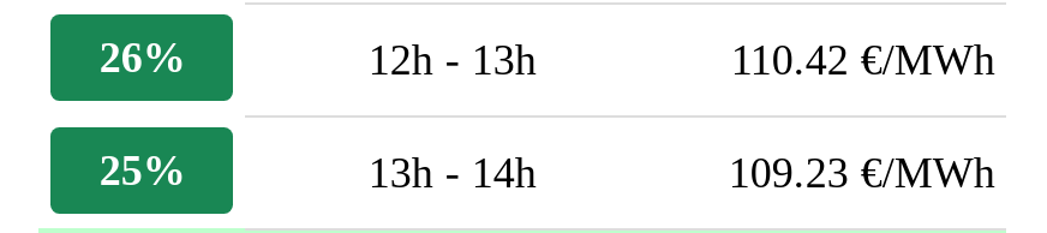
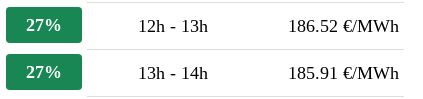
[99,33,186,81] 26% -> [26,15,62,35] 27%
[731,35,995,83] 110.42 €/MWh -> [288,16,399,36] 186.52 €/MWh
[99,146,186,194] 25% -> [26,62,62,82] 27%
[729,148,995,196] 109.23 €/MWh -> [288,63,399,83] 185.91 €/MWh

